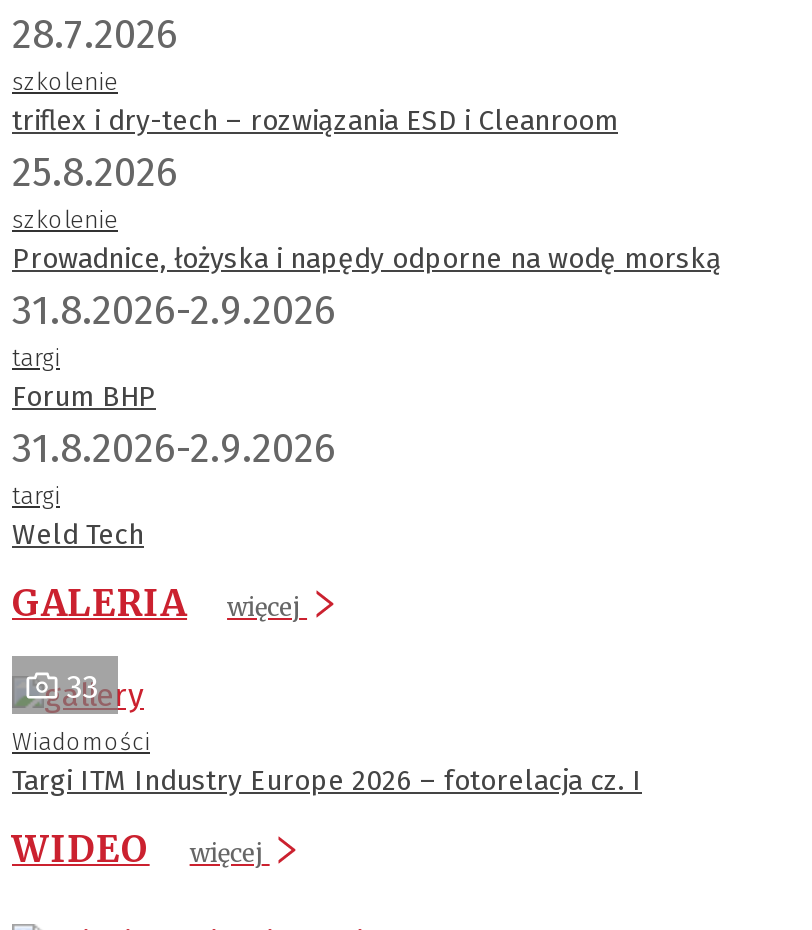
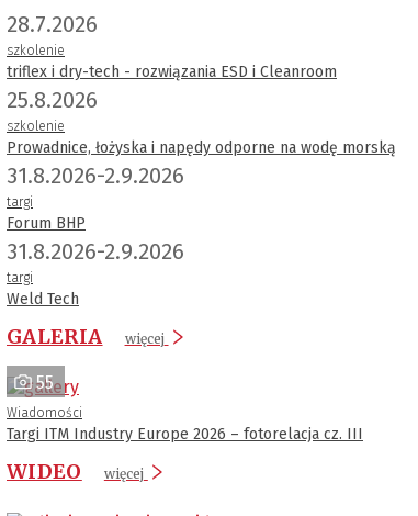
[12,104,618,138] triflex i dry-tech – rozwiązania ESD i Cleanroom -> [7,63,337,81] triflex i dry-tech - rozwiązania ESD i Cleanroom
[66,669,98,707] 33 -> [36,373,54,393] 55
[12,765,642,799] Targi ITM Industry Europe 2026 – fotorelacja cz. I -> [7,425,363,444] Targi ITM Industry Europe 2026 – fotorelacja cz. III

